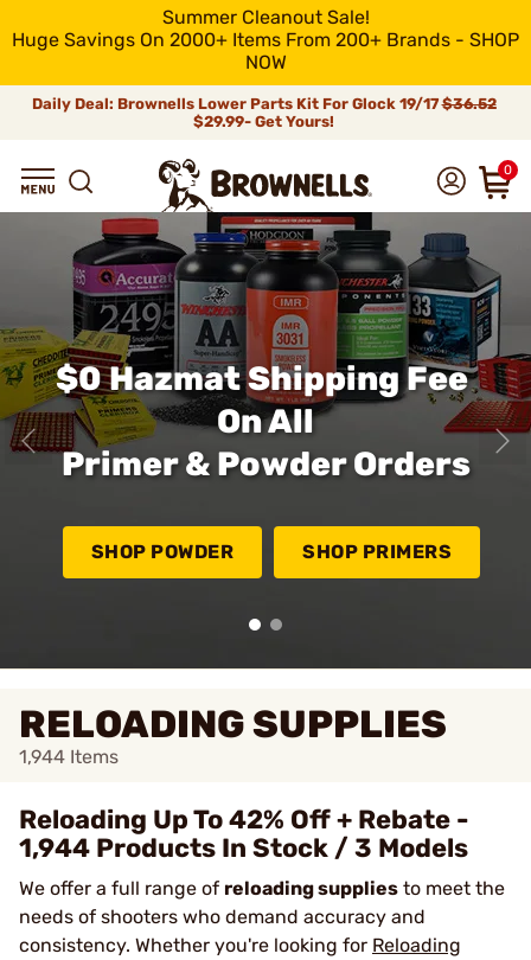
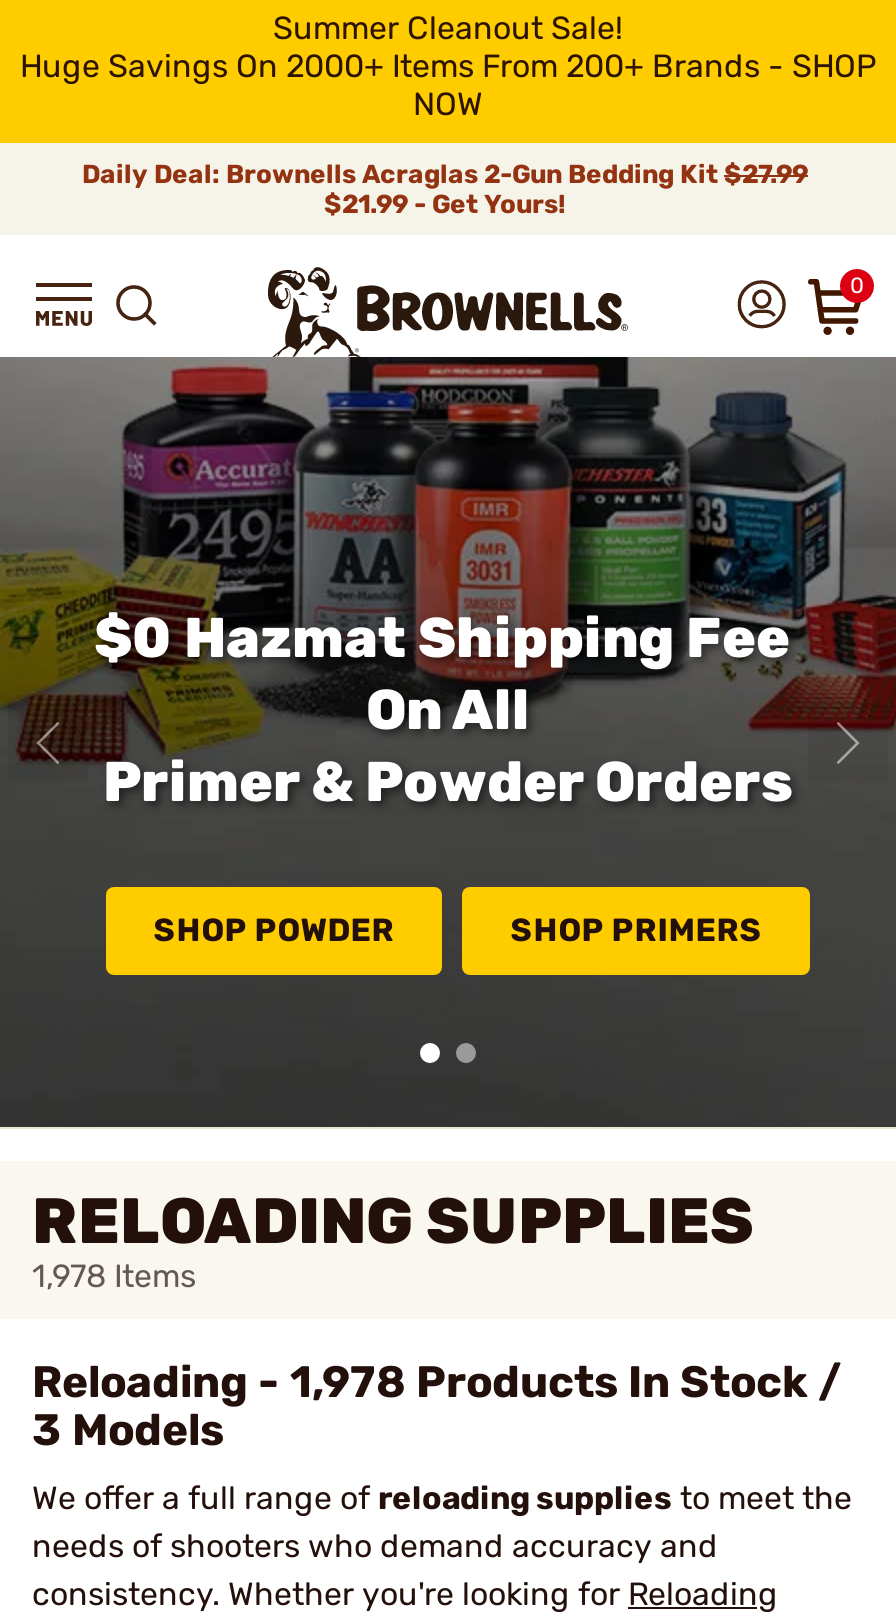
[31,95,496,130] Daily Deal: Brownells Lower Parts Kit For Glock 19/17 $36.52 | $29.99- Get Yours! -> [82,159,808,219] Daily Deal: Brownells Acraglas 2-Gun Bedding Kit $27.99 | $21.99 - Get Yours!
[19,745,119,768] 1,944 Items -> [32,1257,196,1295] 1,978 Items
[19,804,469,864] Reloading Up To 42% Off + Rebate - | 1,944 Products In Stock / 3 Models -> [32,1355,842,1457] Reloading - 1,978 Products In Stock / | 3 Models

